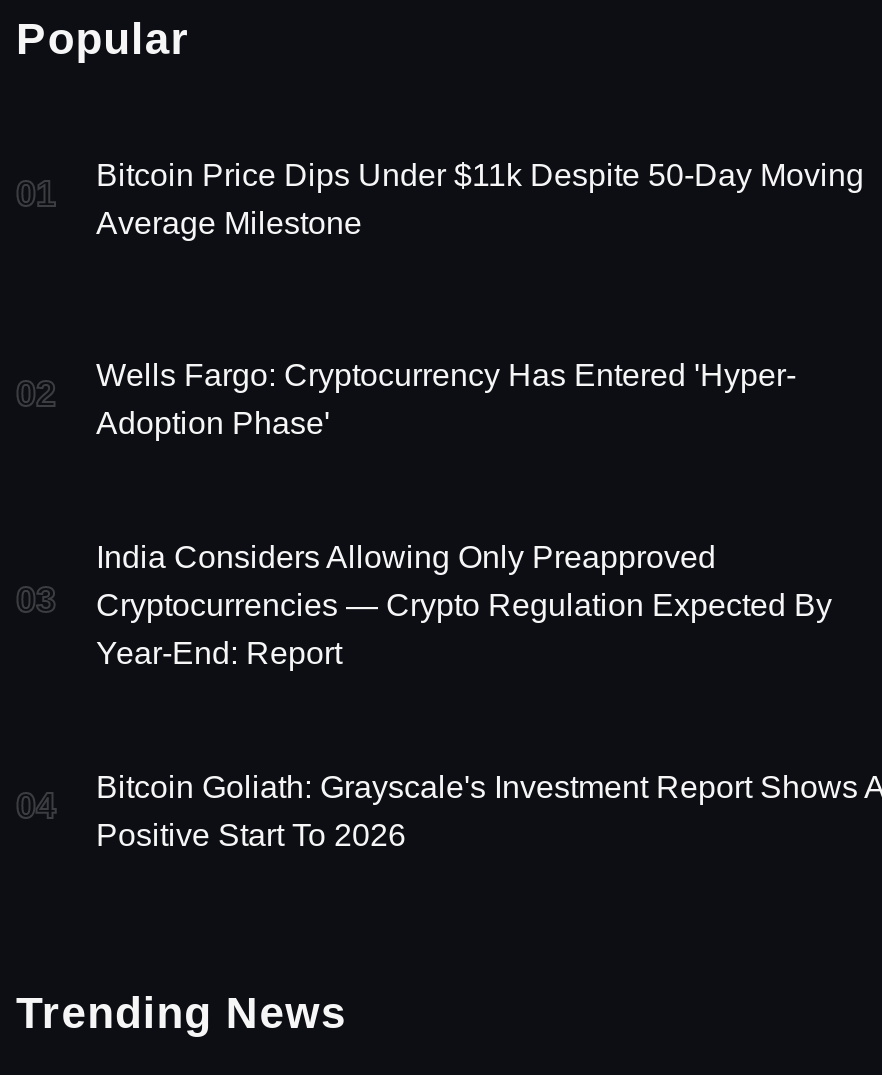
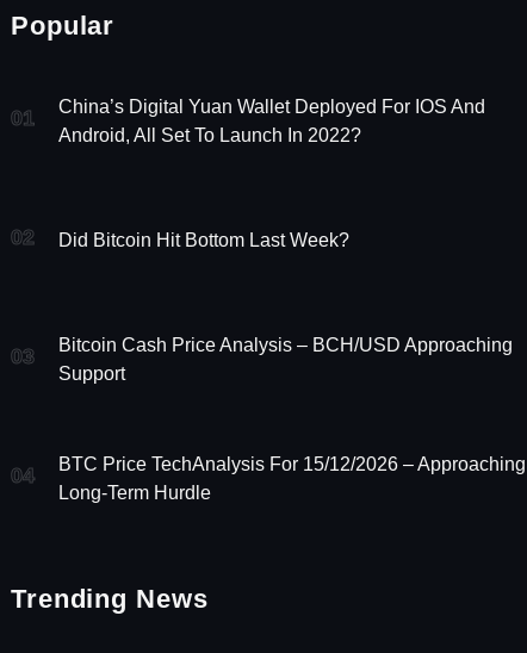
[96,158,864,240] Bitcoin Price Dips Under $11k Despite 50-Day Moving | Average Milestone -> [58,96,485,145] China’s Digital Yuan Wallet Deployed For IOS And | Android, All Set To Launch In 2022?
[96,358,796,440] Wells Fargo: Cryptocurrency Has Entered 'Hyper- | Adoption Phase' -> [58,230,349,250] Did Bitcoin Hit Bottom Last Week?
[96,540,832,670] India Considers Allowing Only Preapproved | Cryptocurrencies — Crypto Regulation Expected By | Year-End: Report -> [58,335,513,383] Bitcoin Cash Price Analysis – BCH/USD Approaching | Support
[96,769,882,851] Bitcoin Goliath: Grayscale's Investment Report Shows A | Positive Start To 2026 -> [58,454,526,503] BTC Price TechAnalysis For 15/12/2026 – Approaching | Long-Term Hurdle

